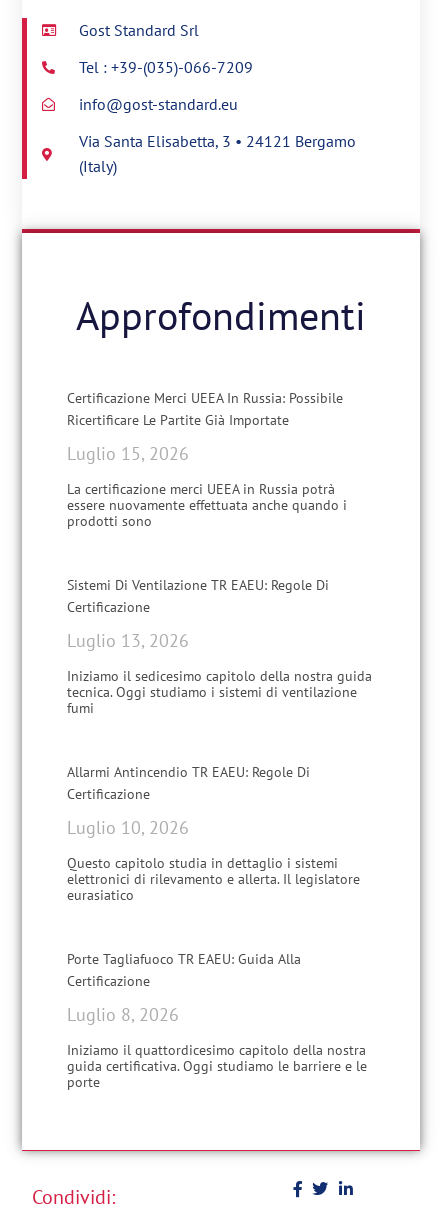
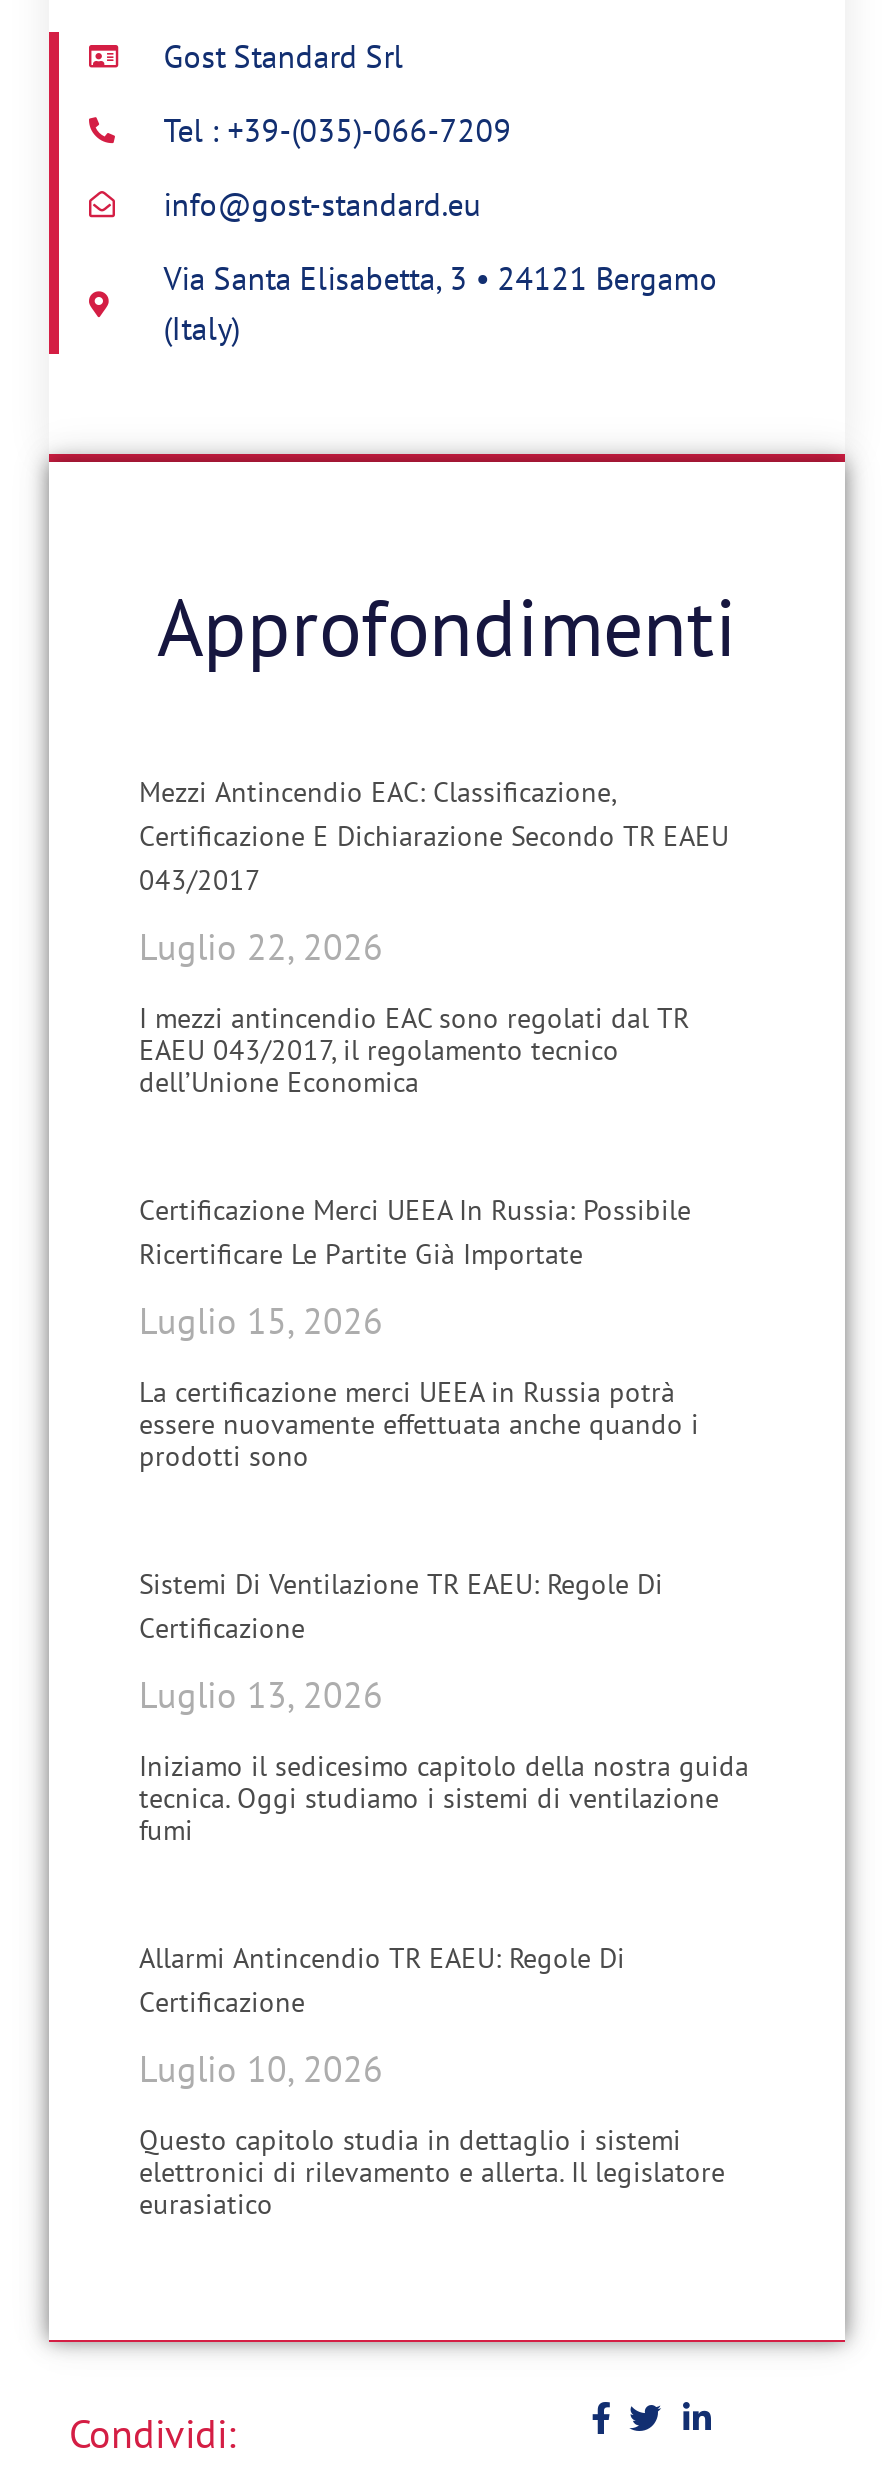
none -> [139,775,729,1101] Mezzi Antincendio EAC: Classificazione, | Certificazione E Dichiarazione Secondo TR EAEU | 043/2017 | Luglio 22, 2026 | I mezzi antincendio EAC sono regolati dal TR | EAEU 043/2017, il regolamento tecnico | dell’Unione Economica
moved [67,389,372,904] -> [139,1193,749,2223]: Certificazione Merci UEEA In Russia: Possibile | Ricertificare Le Partite Già Importate | Luglio 15, 2026 | ... | elettronici di rilevamento e allerta. Il legislatore | eurasiatico
[67,950,367,1091] Porte Tagliafuoco TR EAEU: Guida Alla | Certificazione | Luglio 8, 2026 | Iniziamo il quattordicesimo capitolo della nostra | guida certificativa. Oggi studiamo le barriere e le | porte -> none

